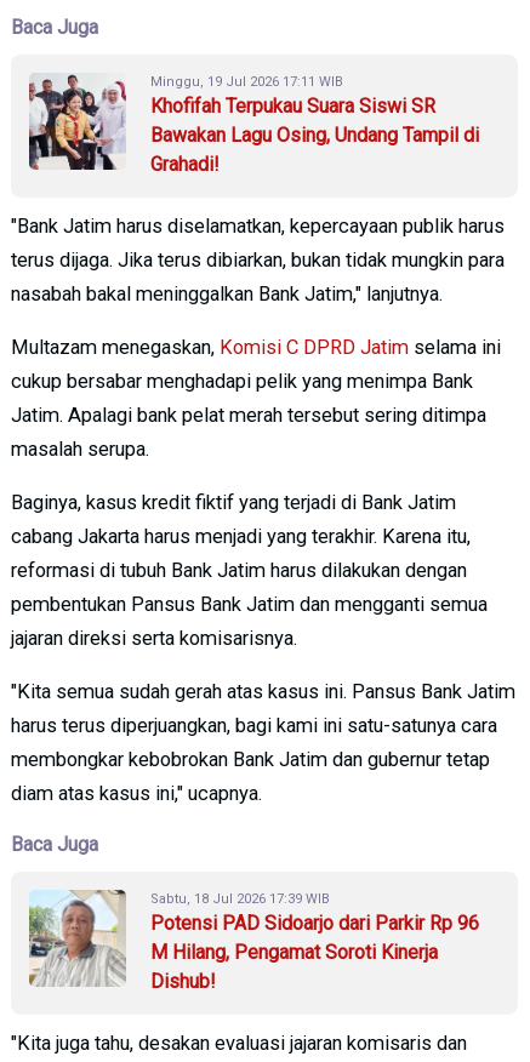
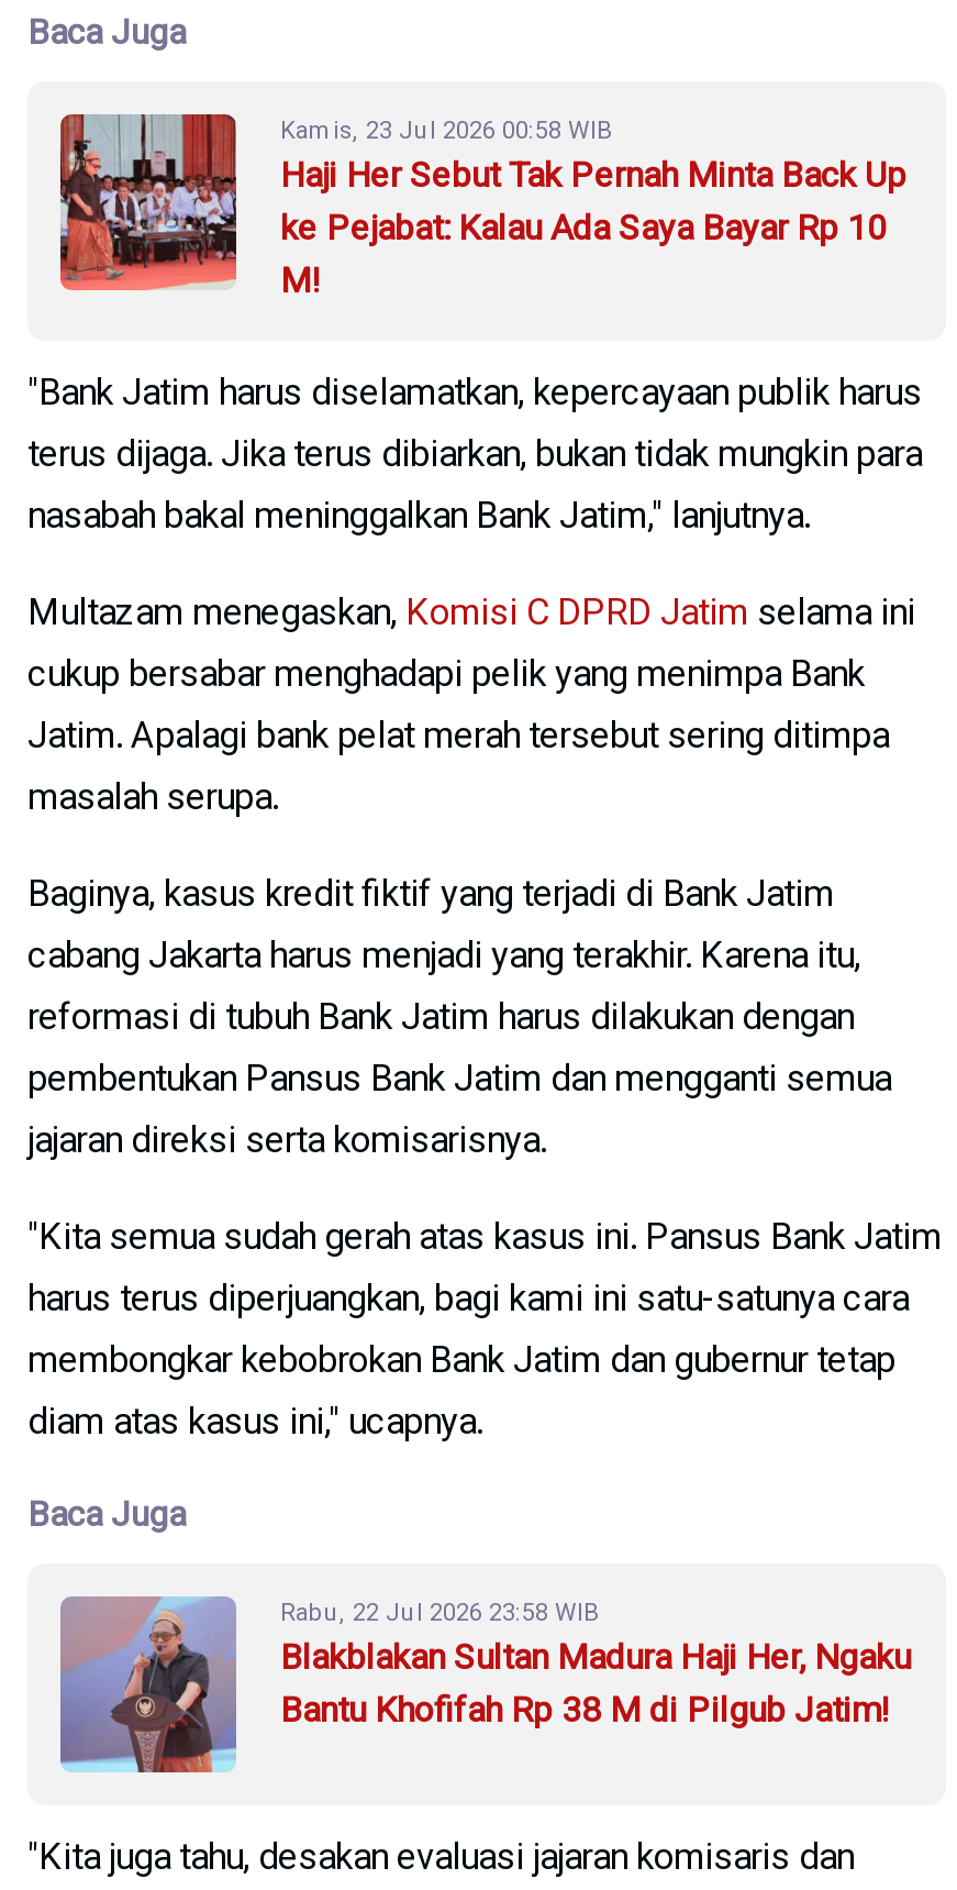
[28,73,479,175] [image] | Minggu, 19 Jul 2026 17:11 WIB | Khofifah Terpukau Suara Siswi SR | Bawakan Lagu Osing, Undang Tampil di | Grahadi! -> [58,112,906,301] [image] | Kamis, 23 Jul 2026 00:58 WIB | Haji Her Sebut Tak Pernah Minta Back Up | ke Pejabat: Kalau Ada Saya Bayar Rp 10 | M!
[28,889,479,993] [image] | Sabtu, 18 Jul 2026 17:39 WIB | Potensi PAD Sidoarjo dari Parkir Rp 96 | M Hilang, Pengamat Soroti Kinerja | Dishub! -> [58,1594,911,1775] [image] | Rabu, 22 Jul 2026 23:58 WIB | Blakblakan Sultan Madura Haji Her, Ngaku | Bantu Khofifah Rp 38 M di Pilgub Jatim!

